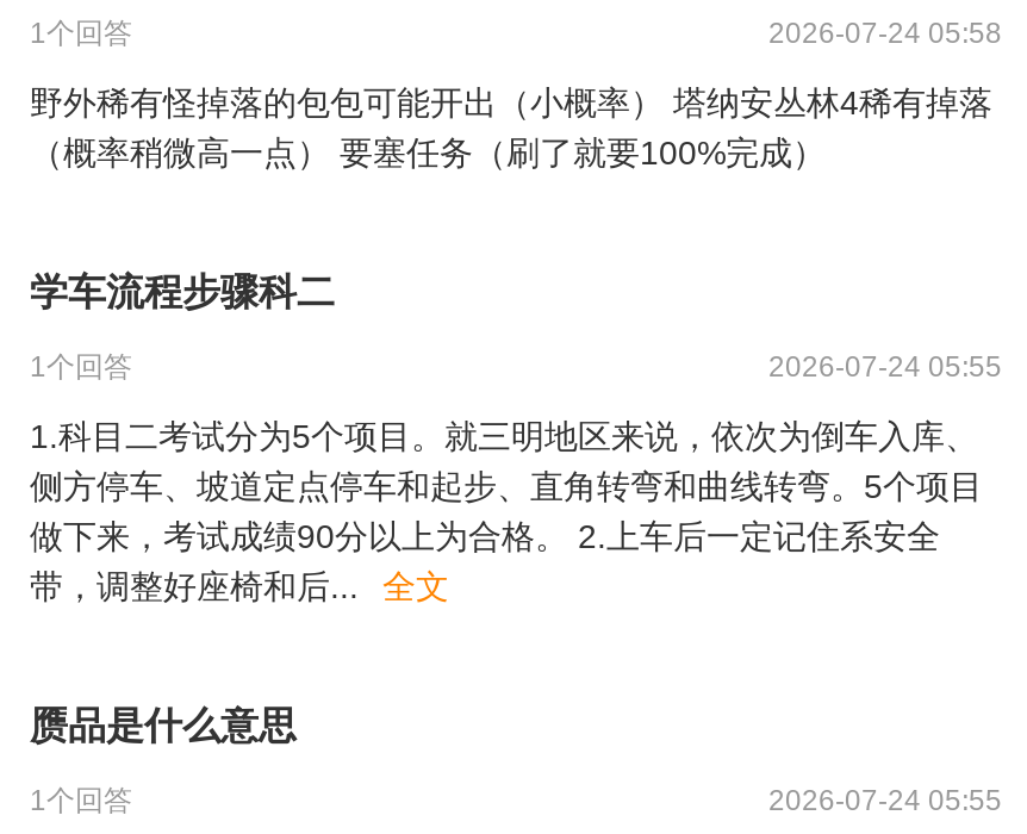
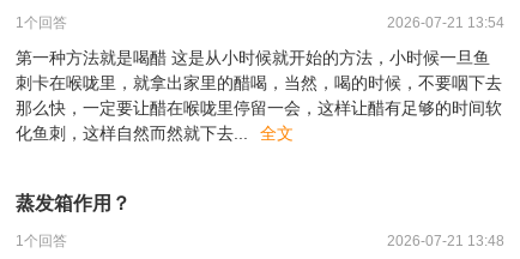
[30,17,1002,605] 2026-07-24 05:58 | 野外稀有怪掉落的包包可能开出（小概率） 塔纳安丛林4稀有掉落 | （概率稍微高一点） 要塞任务（刷了就要100%完成） | 学车流程步骤科二 | 1个回答 | 2026-07-24 05:55 | 1.科目二考试分为5个项目。就三明地区来说，依次为倒车入库、 | 侧方停车、坡道定点停车和起步、直角转弯和曲线转弯。5个项目 | 做下来，考试成绩90分以上为合格。 2.上车后一定记住系安全 | 带，调整好座椅和后... -> [16,14,504,143] 2026-07-21 13:54 | 第一种方法就是喝醋 这是从小时候就开始的方法，小时候一旦鱼 | 刺卡在喉咙里，就拿出家里的醋喝，当然，喝的时候，不要咽下去 | 那么快，一定要让醋在喉咙里停留一会，这样让醋有足够的时间软 | 化鱼刺，这样自然而然就下去...
[30,705,297,746] 赝品是什么意思 -> [16,193,131,213] 蒸发箱作用？
[768,784,1002,817] 2026-07-24 05:55 -> [387,233,504,249] 2026-07-21 13:48

